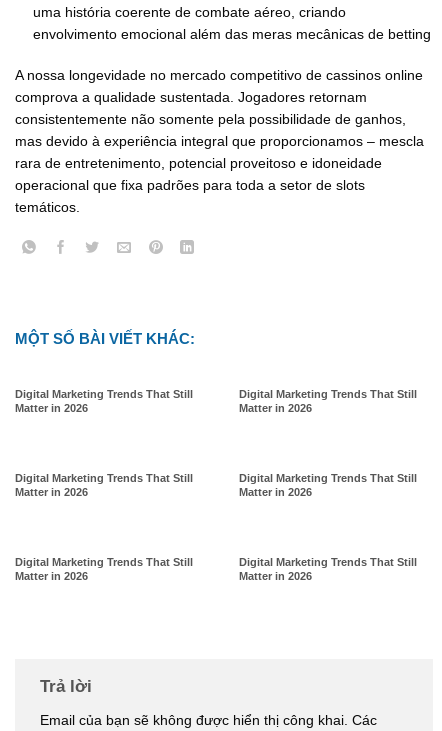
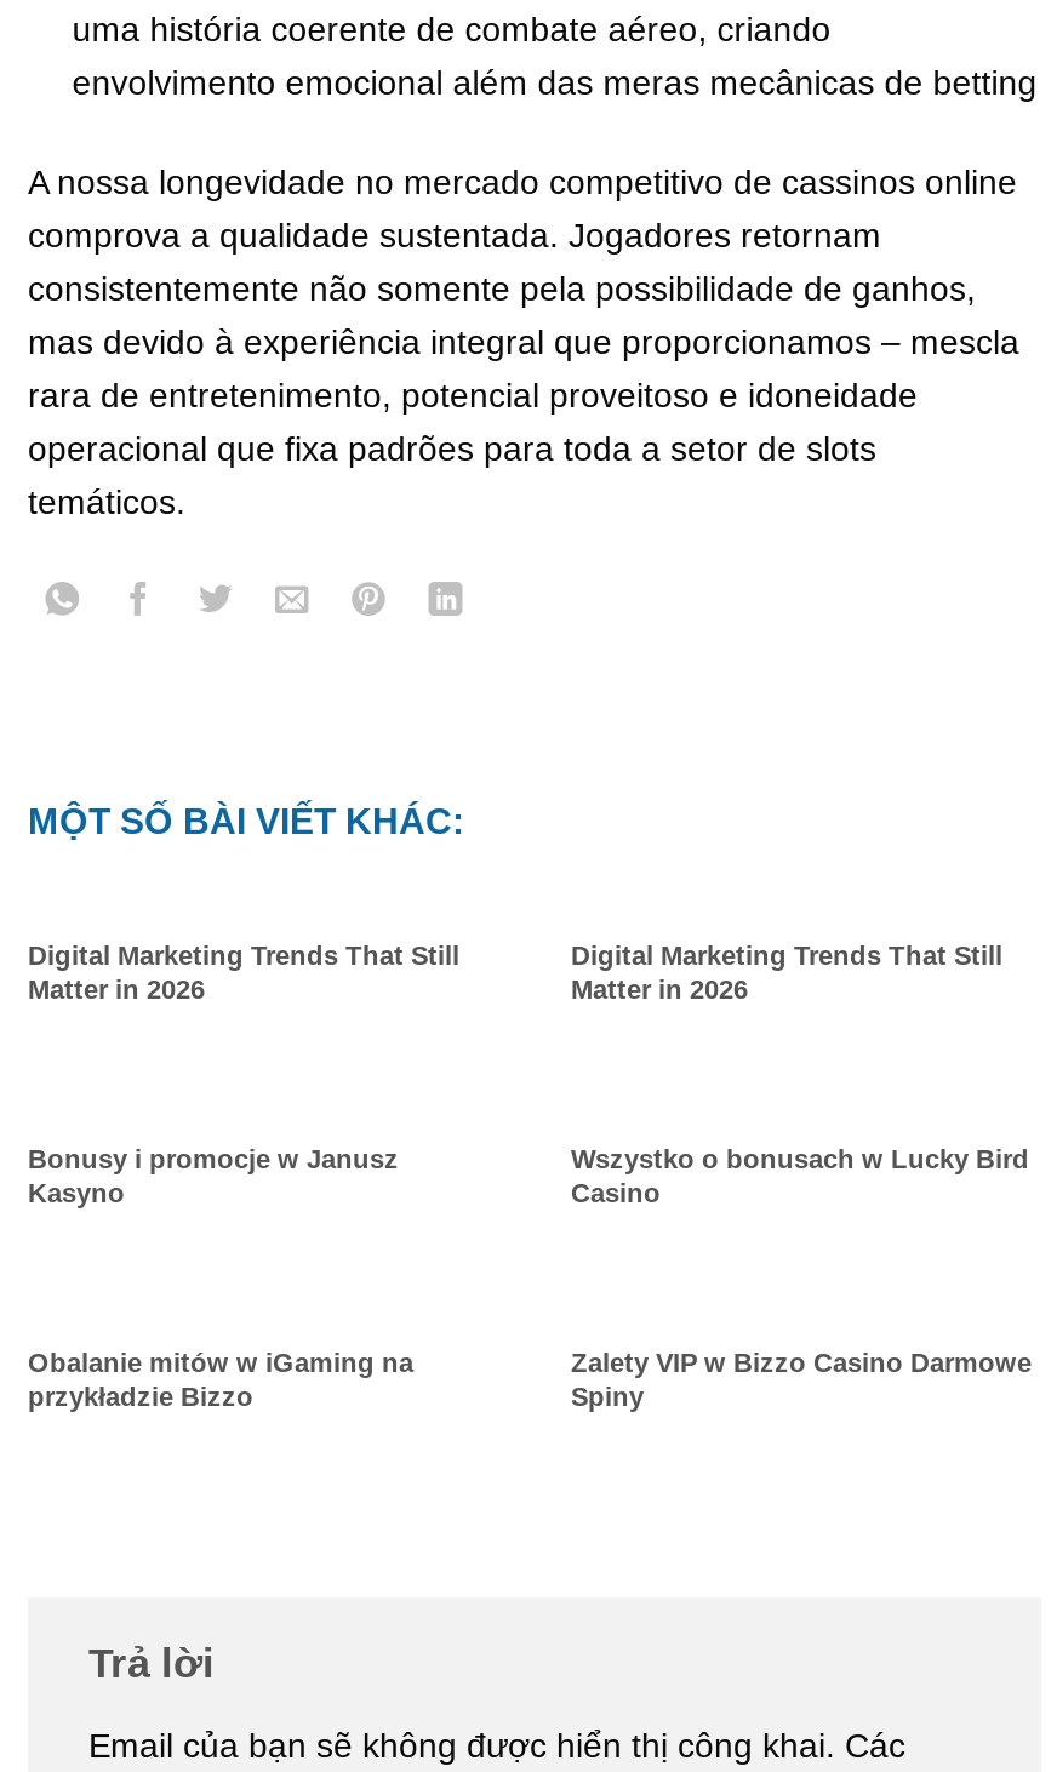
[15,472,193,498] Digital Marketing Trends That Still | Matter in 2026 -> [28,1144,399,1207] Bonusy i promocje w Janusz | Kasyno
[239,472,417,498] Digital Marketing Trends That Still | Matter in 2026 -> [571,1144,1029,1207] Wszystko o bonusach w Lucky Bird | Casino
[15,555,193,581] Digital Marketing Trends That Still | Matter in 2026 -> [28,1347,413,1410] Obalanie mitów w iGaming na | przykładzie Bizzo
[239,555,417,581] Digital Marketing Trends That Still | Matter in 2026 -> [571,1347,1032,1410] Zalety VIP w Bizzo Casino Darmowe | Spiny

